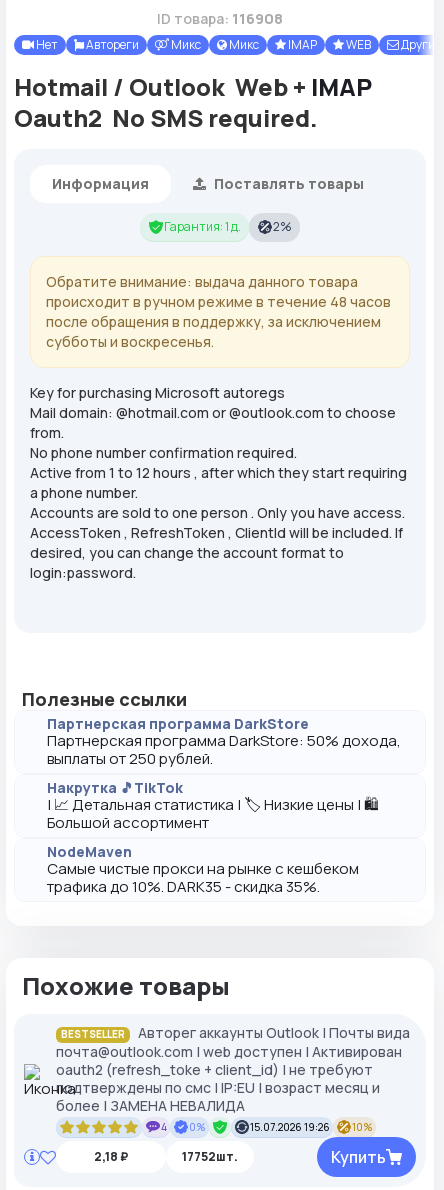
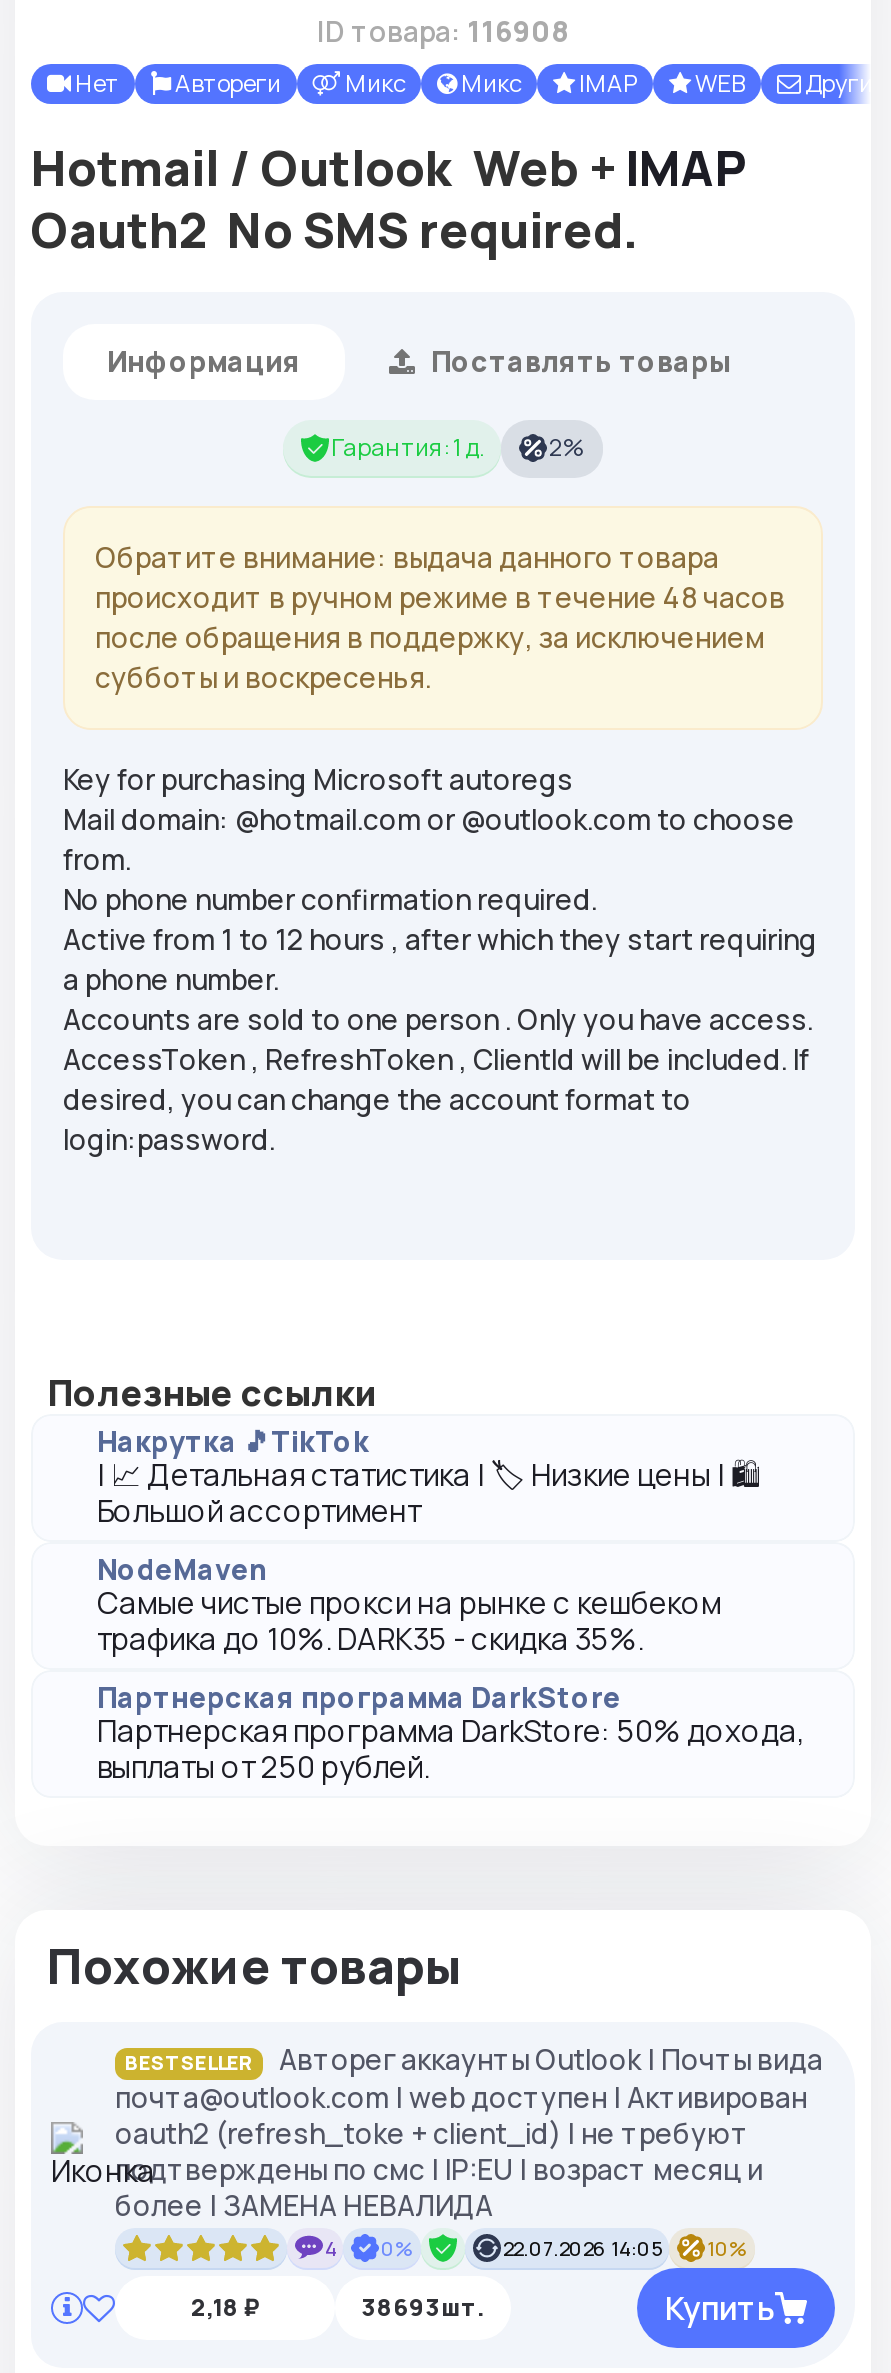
moved [47,714,401,769] -> [97,1679,805,1789]: Партнерская программа DarkStore | Партнерская программа DarkStore: 50% дохода, | выплаты от 250 рублей.
moved [47,812,359,897] -> [97,1491,721,1661]: Большой ассортимент | NodeMaven | Самые чистые прокси на рынке с кешбеком | трафика до 10%. DARK35 - скидка 35%.
[250,1120,373,1134] 15.07.2026 19:26 10% -> [503,2233,749,2261] 22.07.2026 14:05 10%
[182,1148,238,1165] 17752шт. -> [361,2289,485,2323] 38693шт.

